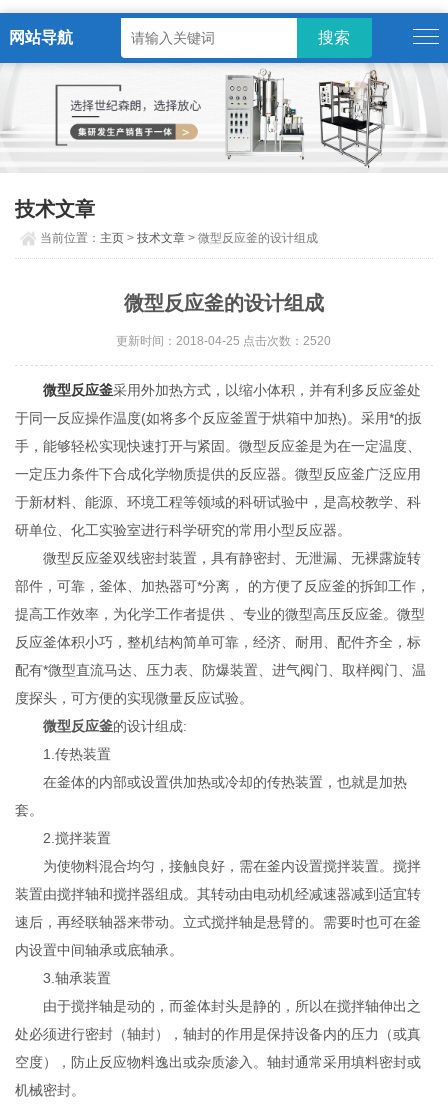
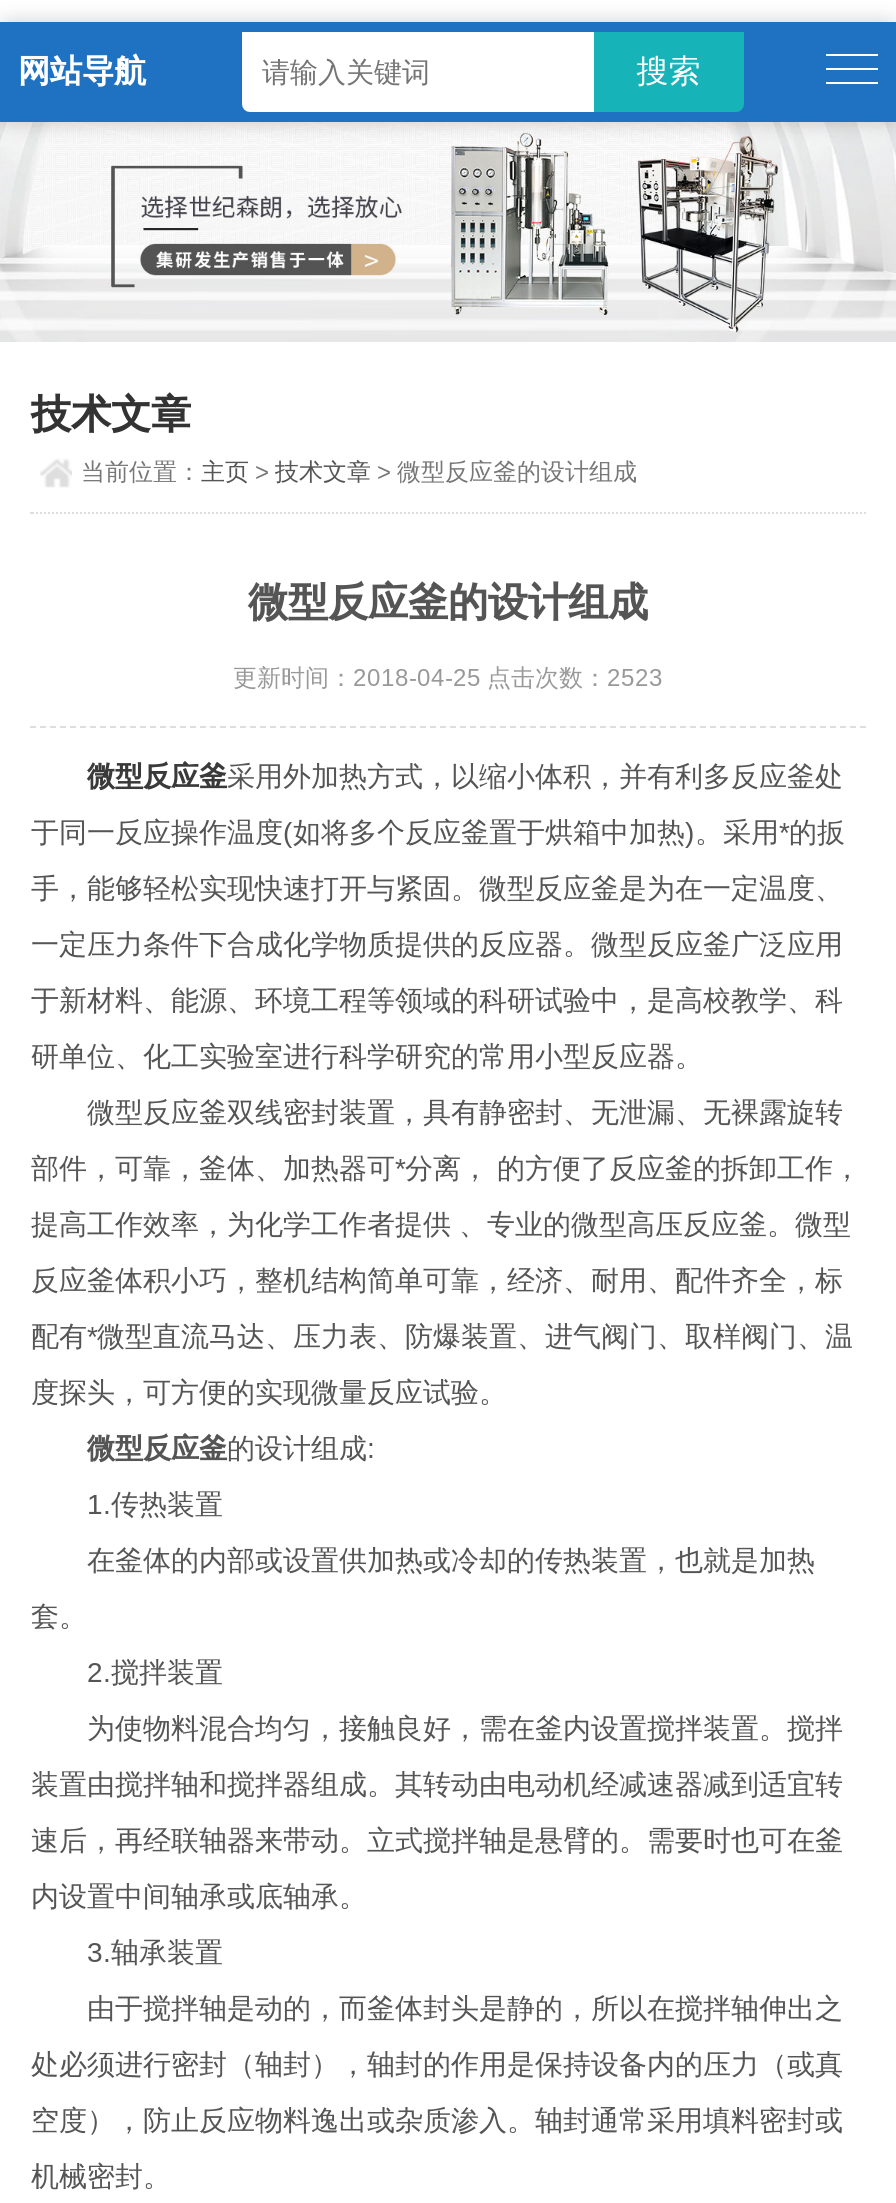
[116,334,331,348] 更新时间：2018-04-25 点击次数：2520 -> [233,664,663,692] 更新时间：2018-04-25 点击次数：2523

